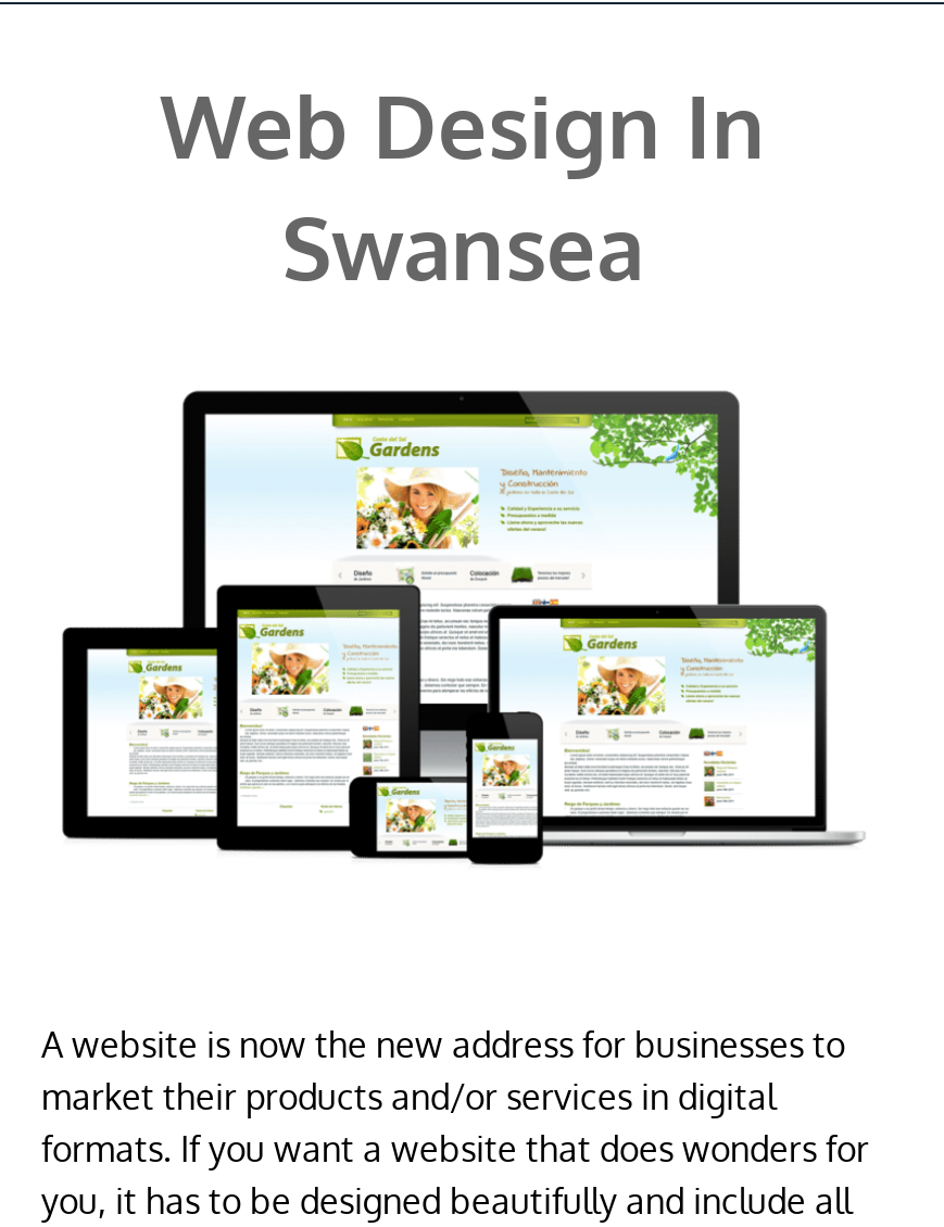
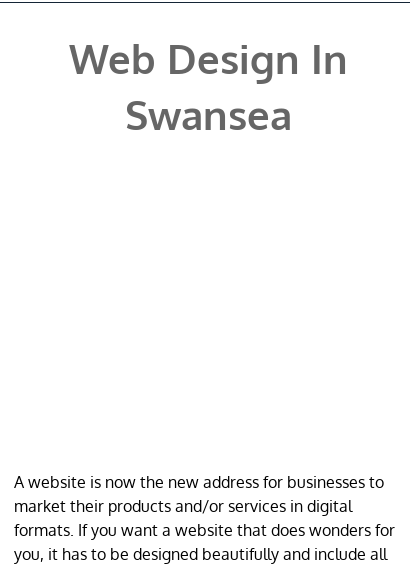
[61,389,863,867] [image] -> none

